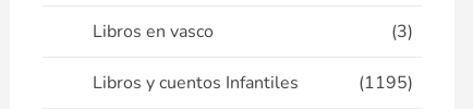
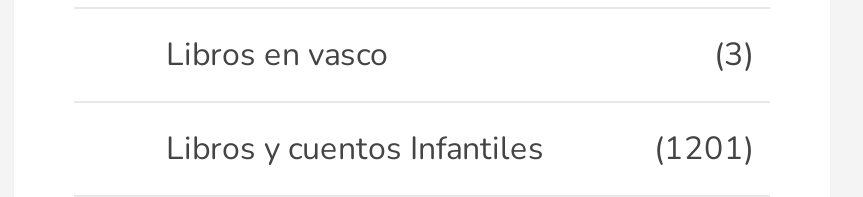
[359,71,413,95] (1195) -> [654,127,754,171] (1201)

